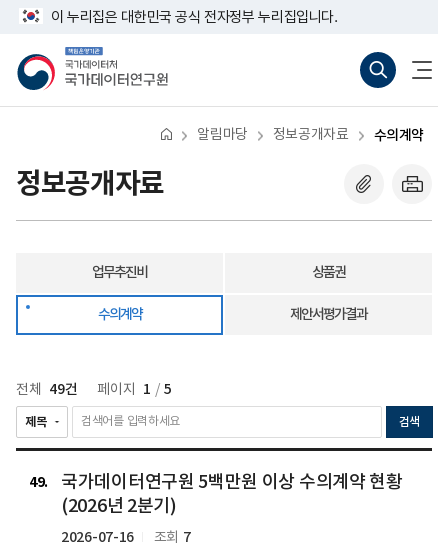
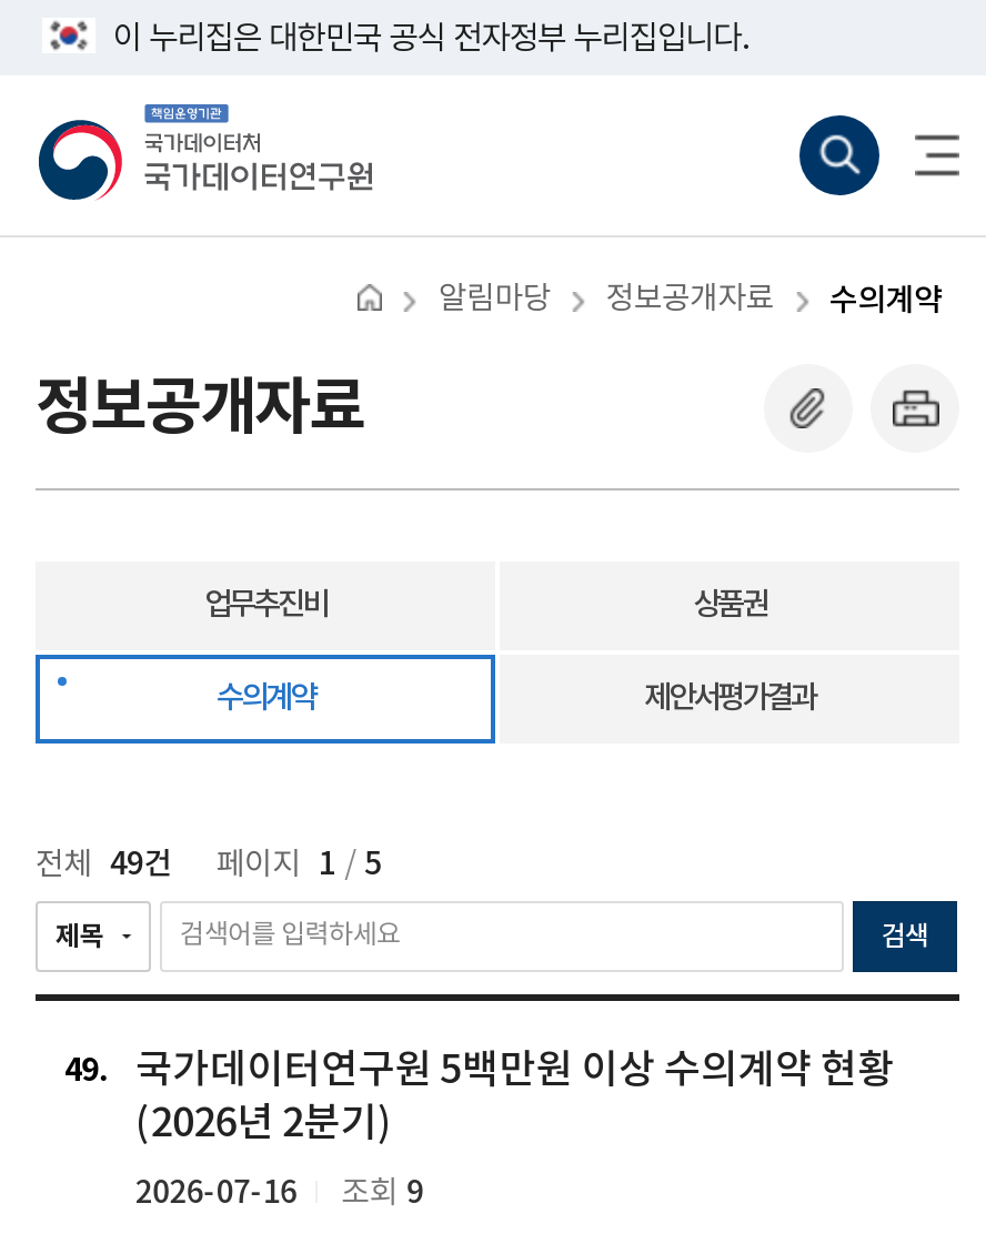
[154,529,191,546] 조회 7 -> [341,1174,424,1212] 조회 9

